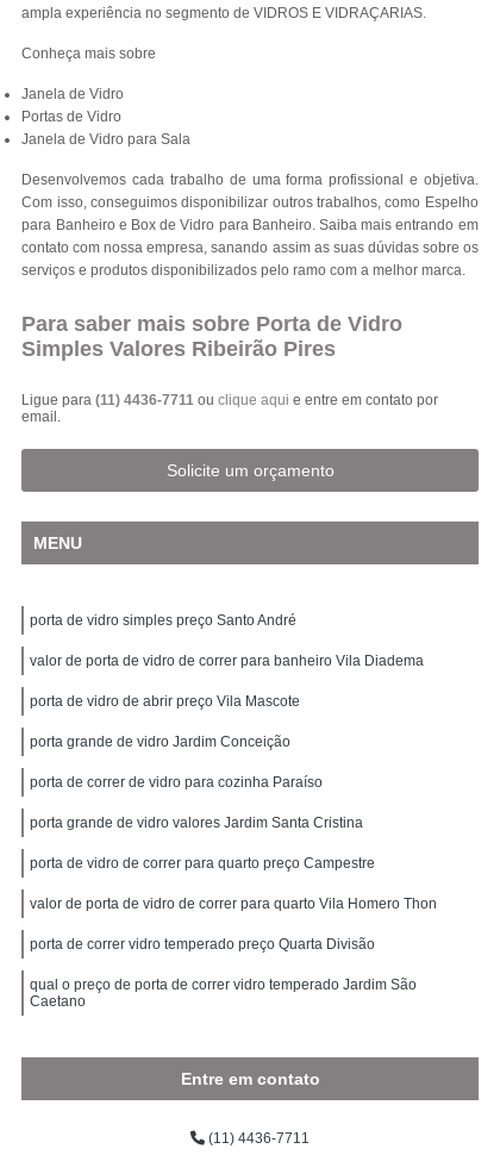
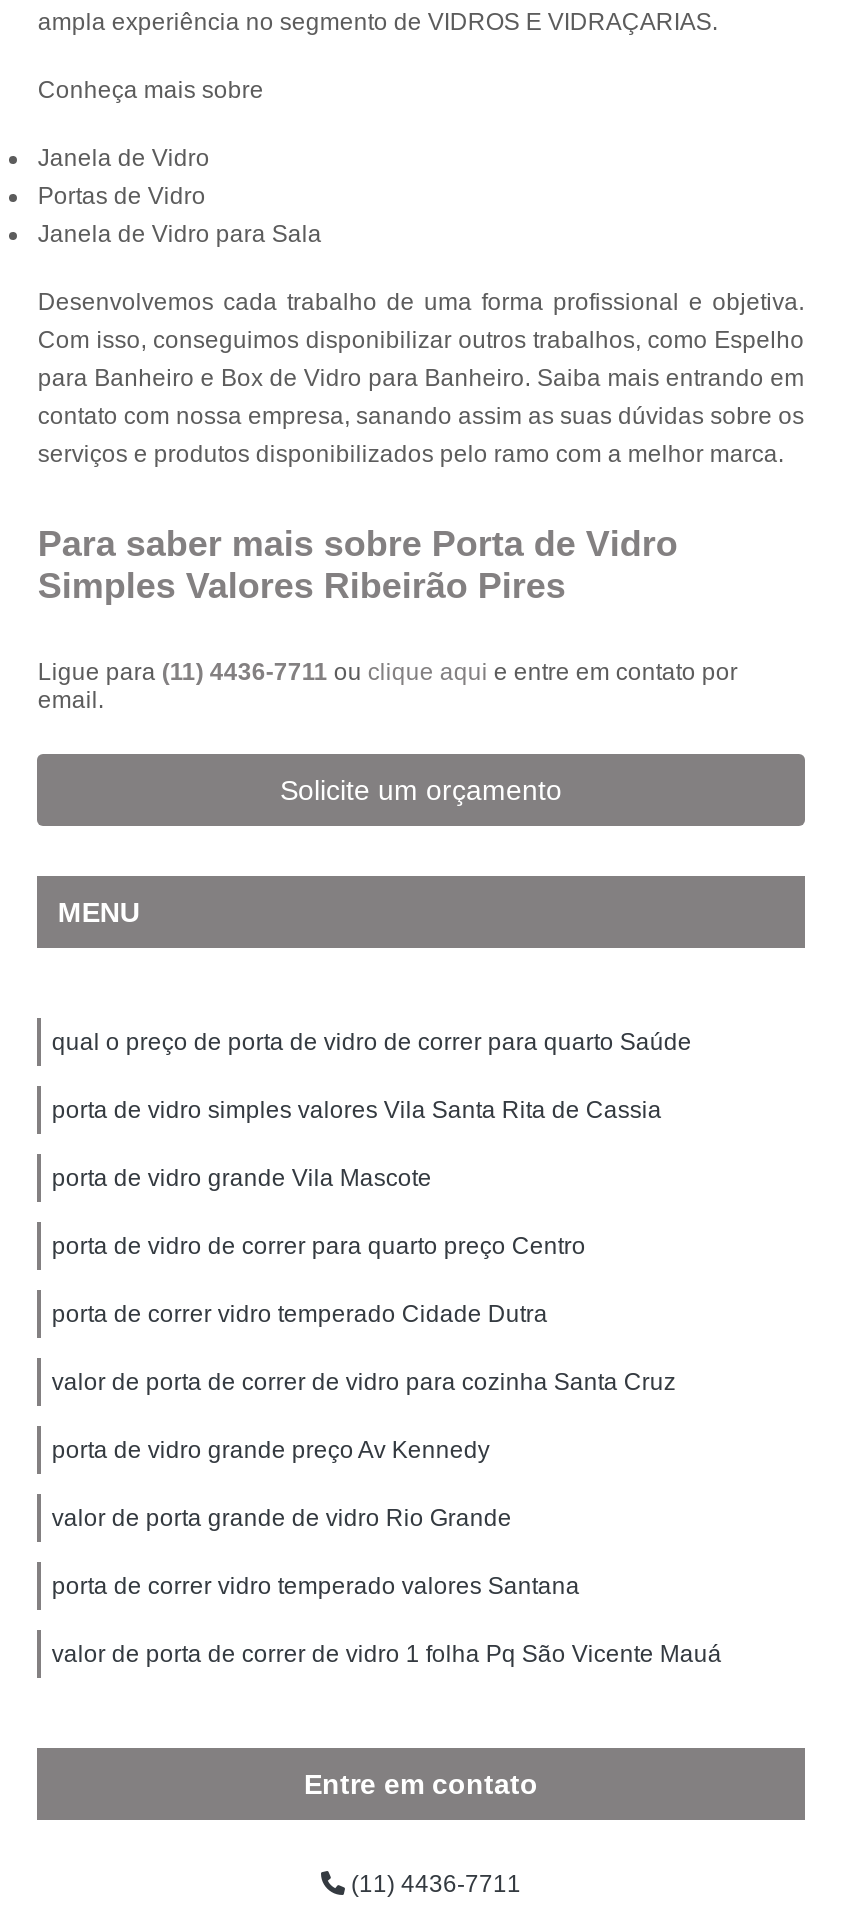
[30,612,297,628] porta de vidro simples preço Santo André -> [52,1028,692,1056] qual o preço de porta de vidro de correr para quarto Saúde
[30,652,424,669] valor de porta de vidro de correr para banheiro Vila Diadema -> [52,1096,662,1124] porta de vidro simples valores Vila Santa Rita de Cassia
[30,693,300,709] porta de vidro de abrir preço Vila Mascote -> [52,1164,432,1192] porta de vidro grande Vila Mascote
[30,733,291,750] porta grande de vidro Jardim Conceição -> [52,1232,586,1260] porta de vidro de correr para quarto preço Centro
[30,774,323,790] porta de correr de vidro para cozinha Paraíso -> [52,1300,548,1328] porta de correr vidro temperado Cidade Dutra
[30,814,364,831] porta grande de vidro valores Jardim Santa Cristina -> [52,1368,676,1396] valor de porta de correr de vidro para cozinha Santa Cruz
[30,855,375,871] porta de vidro de correr para quarto preço Campestre -> [52,1436,490,1464] porta de vidro grande preço Av Kennedy
[30,895,437,912] valor de porta de vidro de correr para quarto Vila Homero Thon -> [52,1504,512,1532] valor de porta grande de vidro Rio Grande
[30,936,375,952] porta de correr vidro temperado preço Quarta Divisão -> [52,1572,580,1600] porta de correr vidro temperado valores Santana
[30,976,417,1009] qual o preço de porta de correr vidro temperado Jardim São | Caetano -> [52,1640,722,1668] valor de porta de correr de vidro 1 folha Pq São Vicente Mauá

